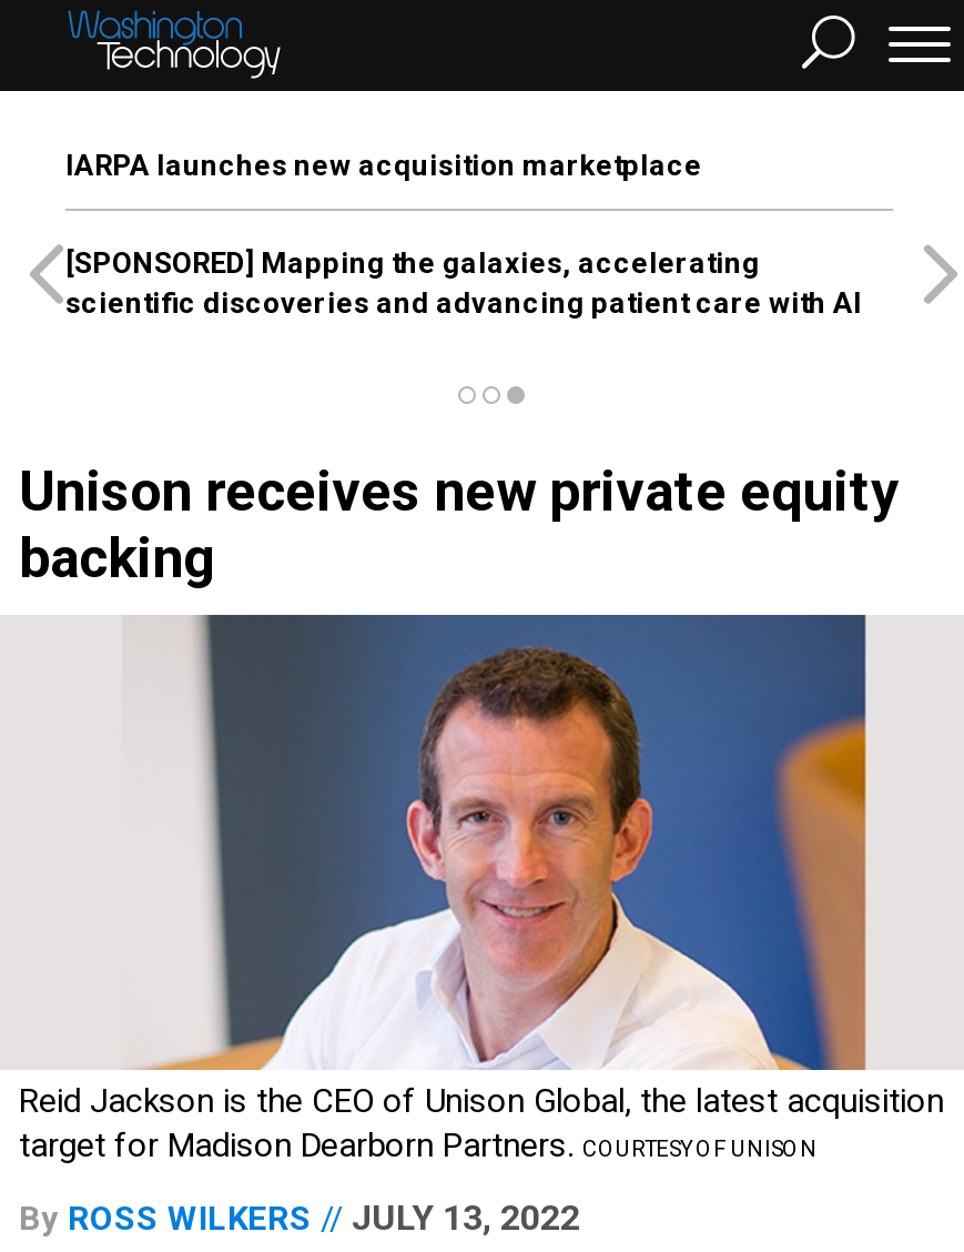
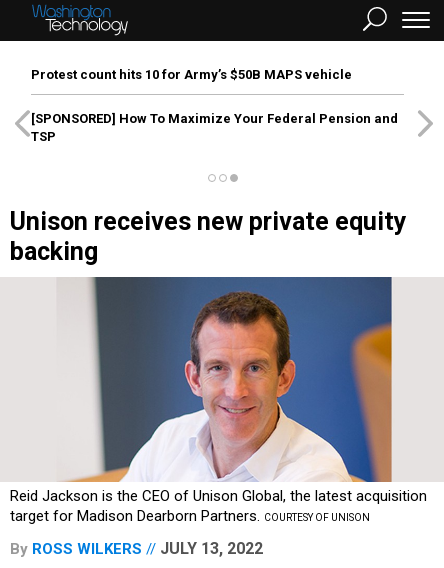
[65,149,702,182] IARPA launches new acquisition marketplace -> [31,67,352,82] Protest count hits 10 for Army’s $50B MAPS vehicle
[65,246,862,320] [SPONSORED] Mapping the galaxies, accelerating | scientific discoveries and advancing patient care with AI -> [31,111,398,144] [SPONSORED] How To Maximize Your Federal Pension and | TSP

